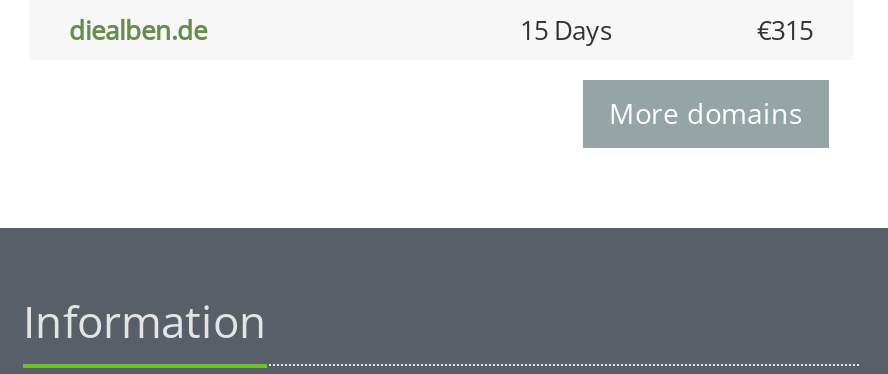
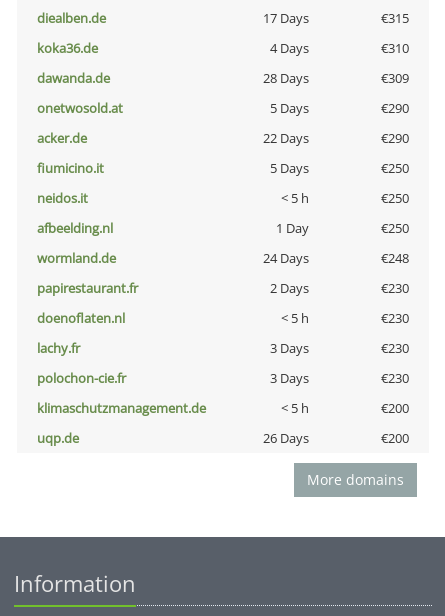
[520,12,612,48] 15 Days -> [262,9,308,27] 17 Days
none -> [37,39,409,447] koka36.de | 4 Days | €310 | dawanda.de | 28 Days | €309 | onetwosold.at | 5 Days | €290 | acker.de | 22 Days | €290 | fiumicino.it | 5 Days | €250 | neidos.it | < 5 h | €250 | afbeelding.nl | 1 Day | €250 | wormland.de | 24 Days | €248 | papirestaurant.fr | 2 Days | €230 | doenoflaten.nl | < 5 h | €230 | lachy.fr | 3 Days | €230 | polochon-cie.fr | 3 Days | €230 | klimaschutzmanagement.de | < 5 h | €200 | uqp.de | 26 Days | €200

